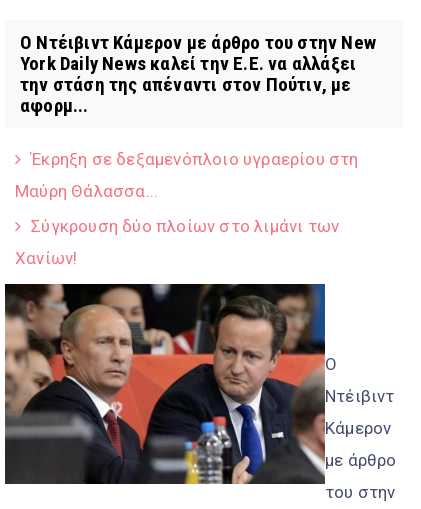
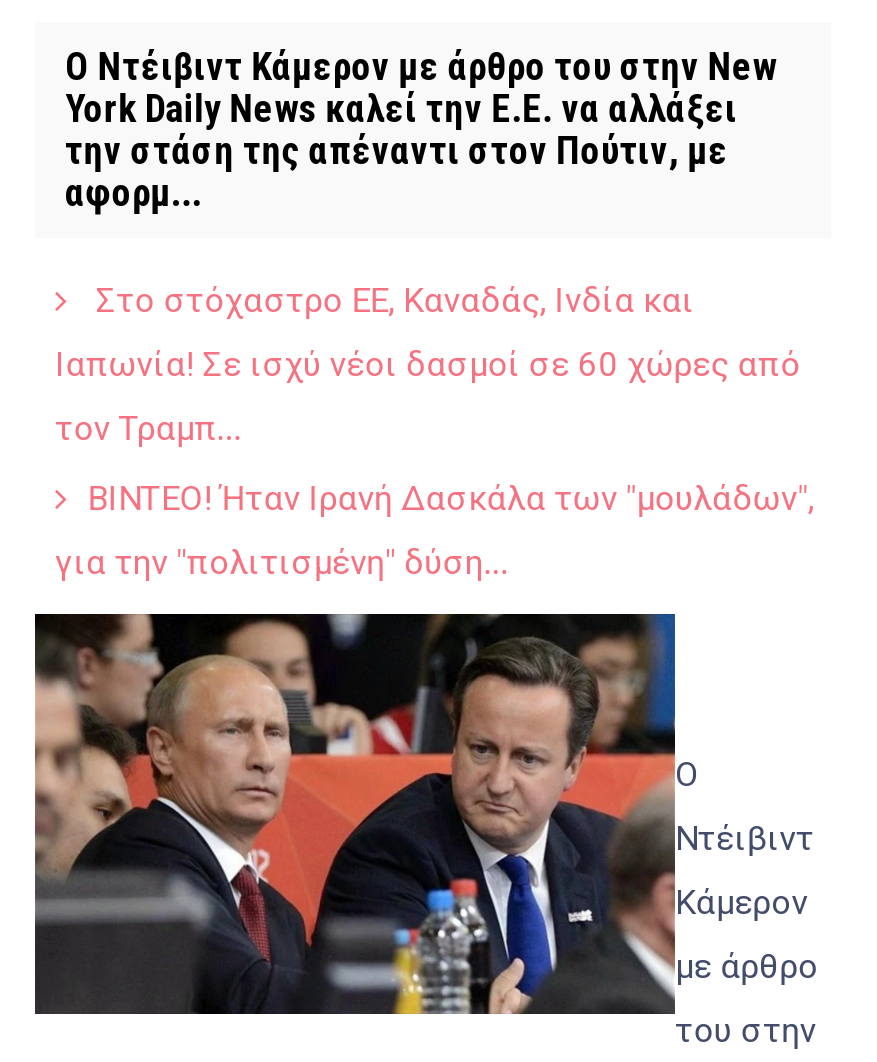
[15,149,359,268] Έκρηξη σε δεξαμενόπλοιο υγραερίου στη | Μαύρη Θάλασσα... | Σύγκρουση δύο πλοίων στο λιμάνι των | Χανίων! -> [55,280,814,582] Στο στόχαστρο ΕΕ, Καναδάς, Ινδία και | Ιαπωνία! Σε ισχύ νέοι δασμοί σε 60 χώρες από | τον Τραμπ... | ΒΙΝΤΕΟ! Ήταν Ιρανή Δασκάλα των "μουλάδων", | για την "πολιτισμένη" δύση...

